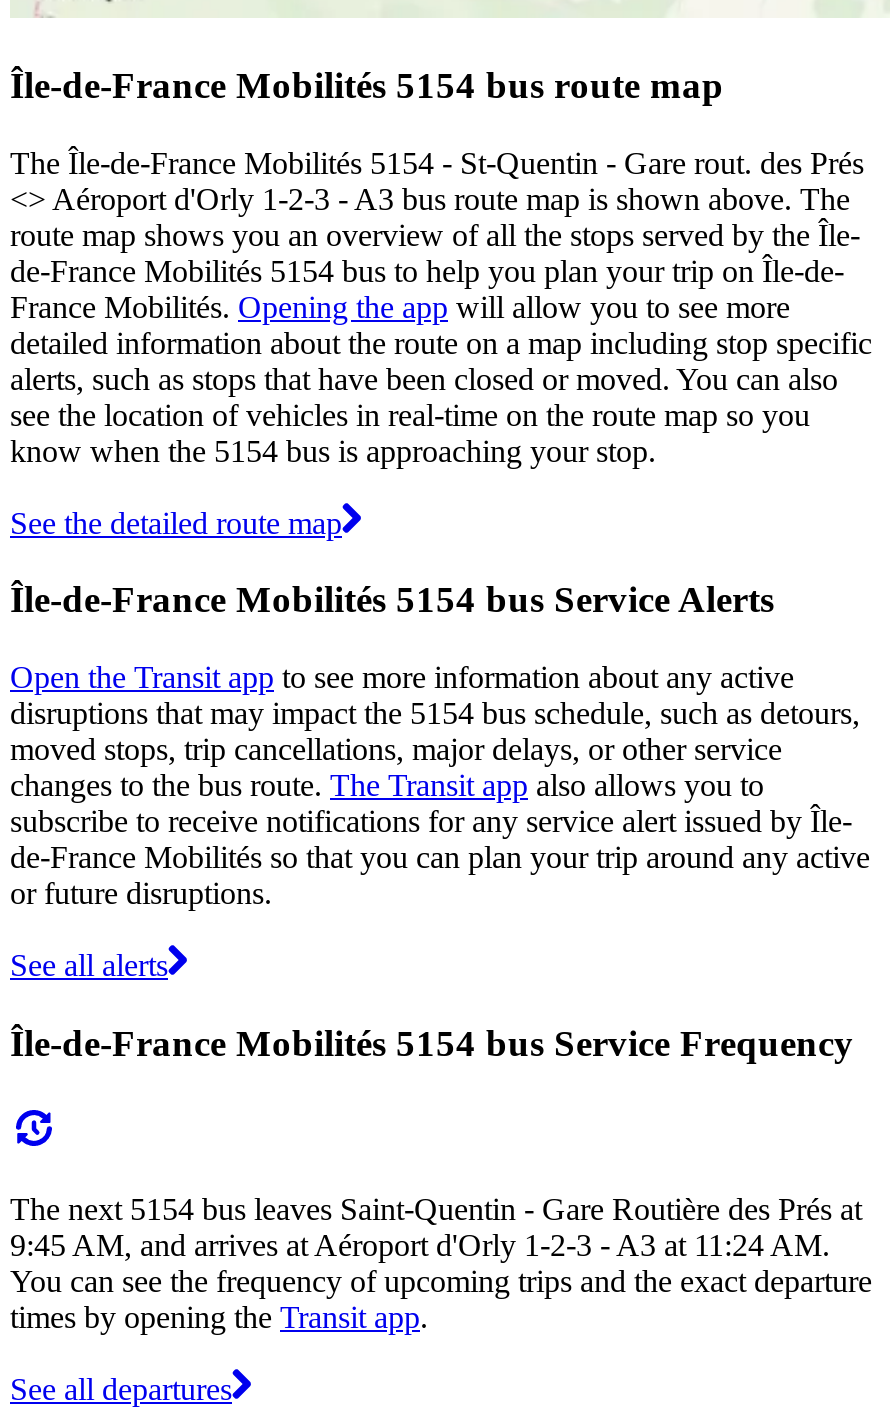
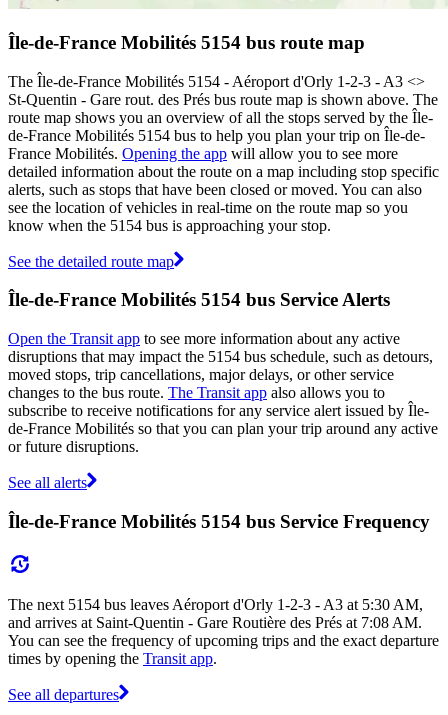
[10,145,864,179] The Île-de-France Mobilités 5154 - St-Quentin - Gare rout. des Prés -> [8,73,425,90] The Île-de-France Mobilités 5154 - Aéroport d'Orly 1-2-3 - A3 <>
[10,181,850,215] <> Aéroport d'Orly 1-2-3 - A3 bus route map is shown above. The -> [8,91,438,108] St-Quentin - Gare rout. des Prés bus route map is shown above. The
[10,1191,862,1261] The next 5154 bus leaves Saint-Quentin - Gare Routière des Prés at | 9:45 AM, and arrives at Aéroport d'Orly 1-2-3 - A3 at 11:24 AM. -> [8,595,423,630] The next 5154 bus leaves Aéroport d'Orly 1-2-3 - A3 at 5:30 AM, | and arrives at Saint-Quentin - Gare Routière des Prés at 7:08 AM.

